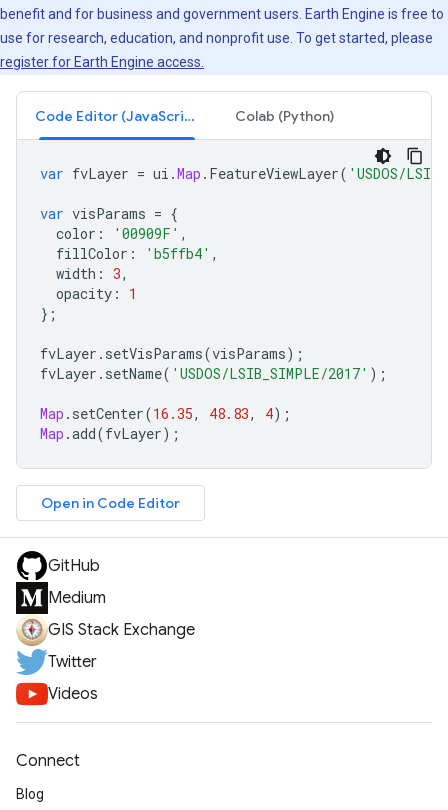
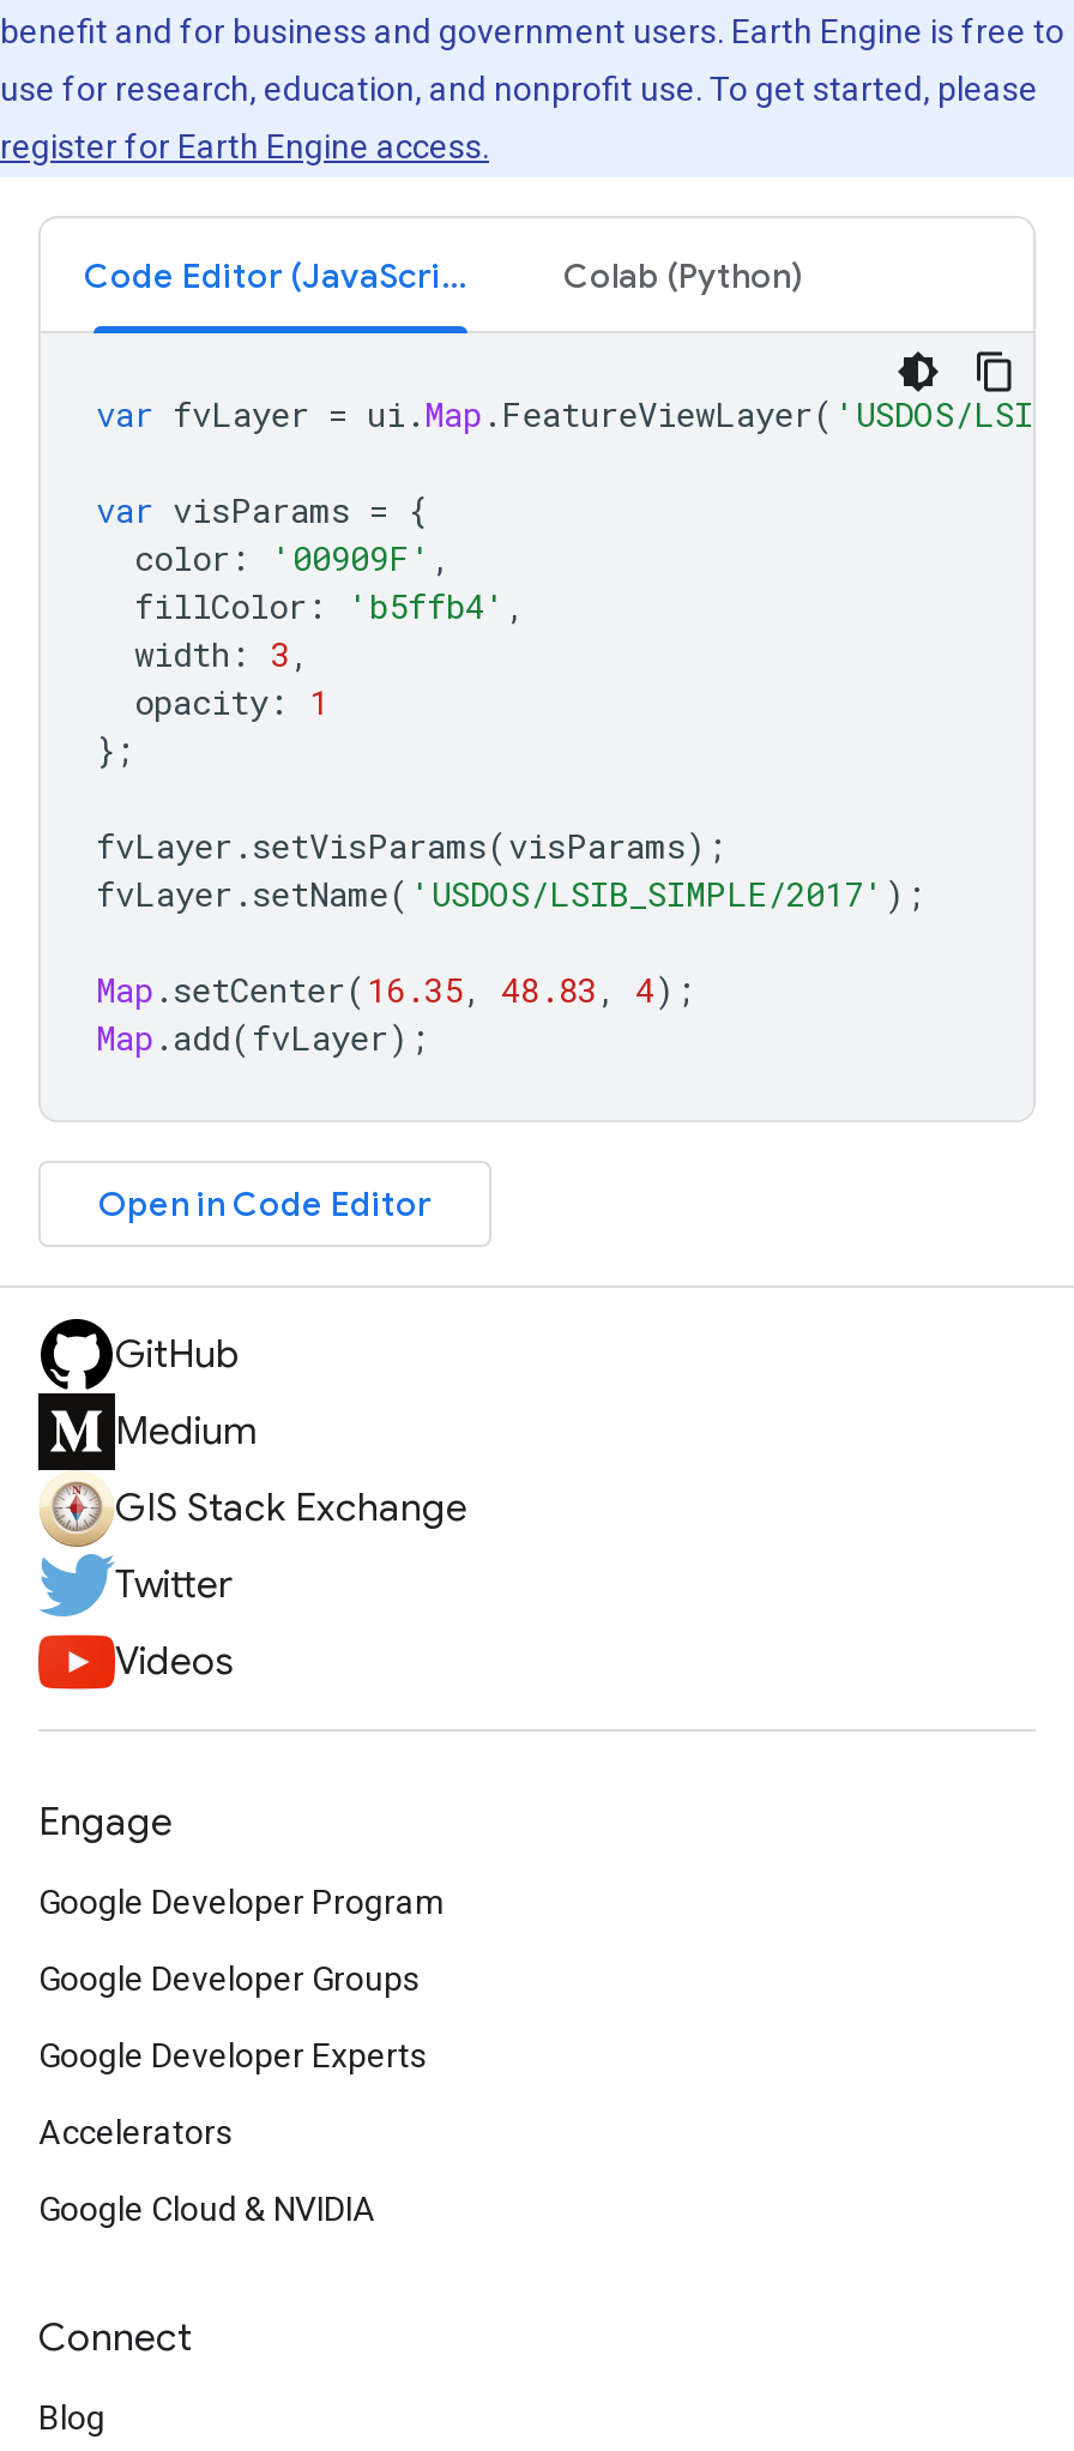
none -> [38,1799,446,2228] Engage | Google Developer Program | Google Developer Groups | Google Developer Experts | Accelerators | Google Cloud & NVIDIA

